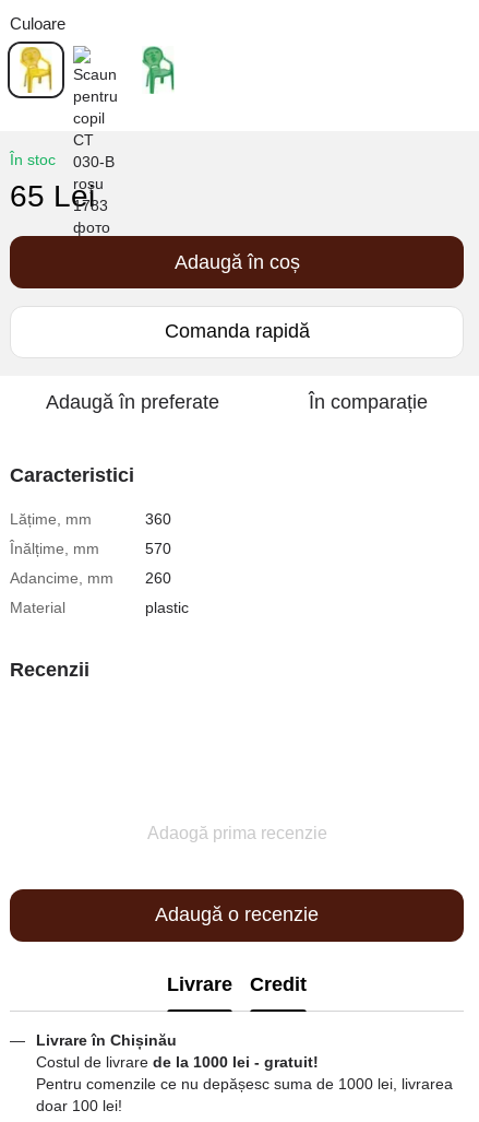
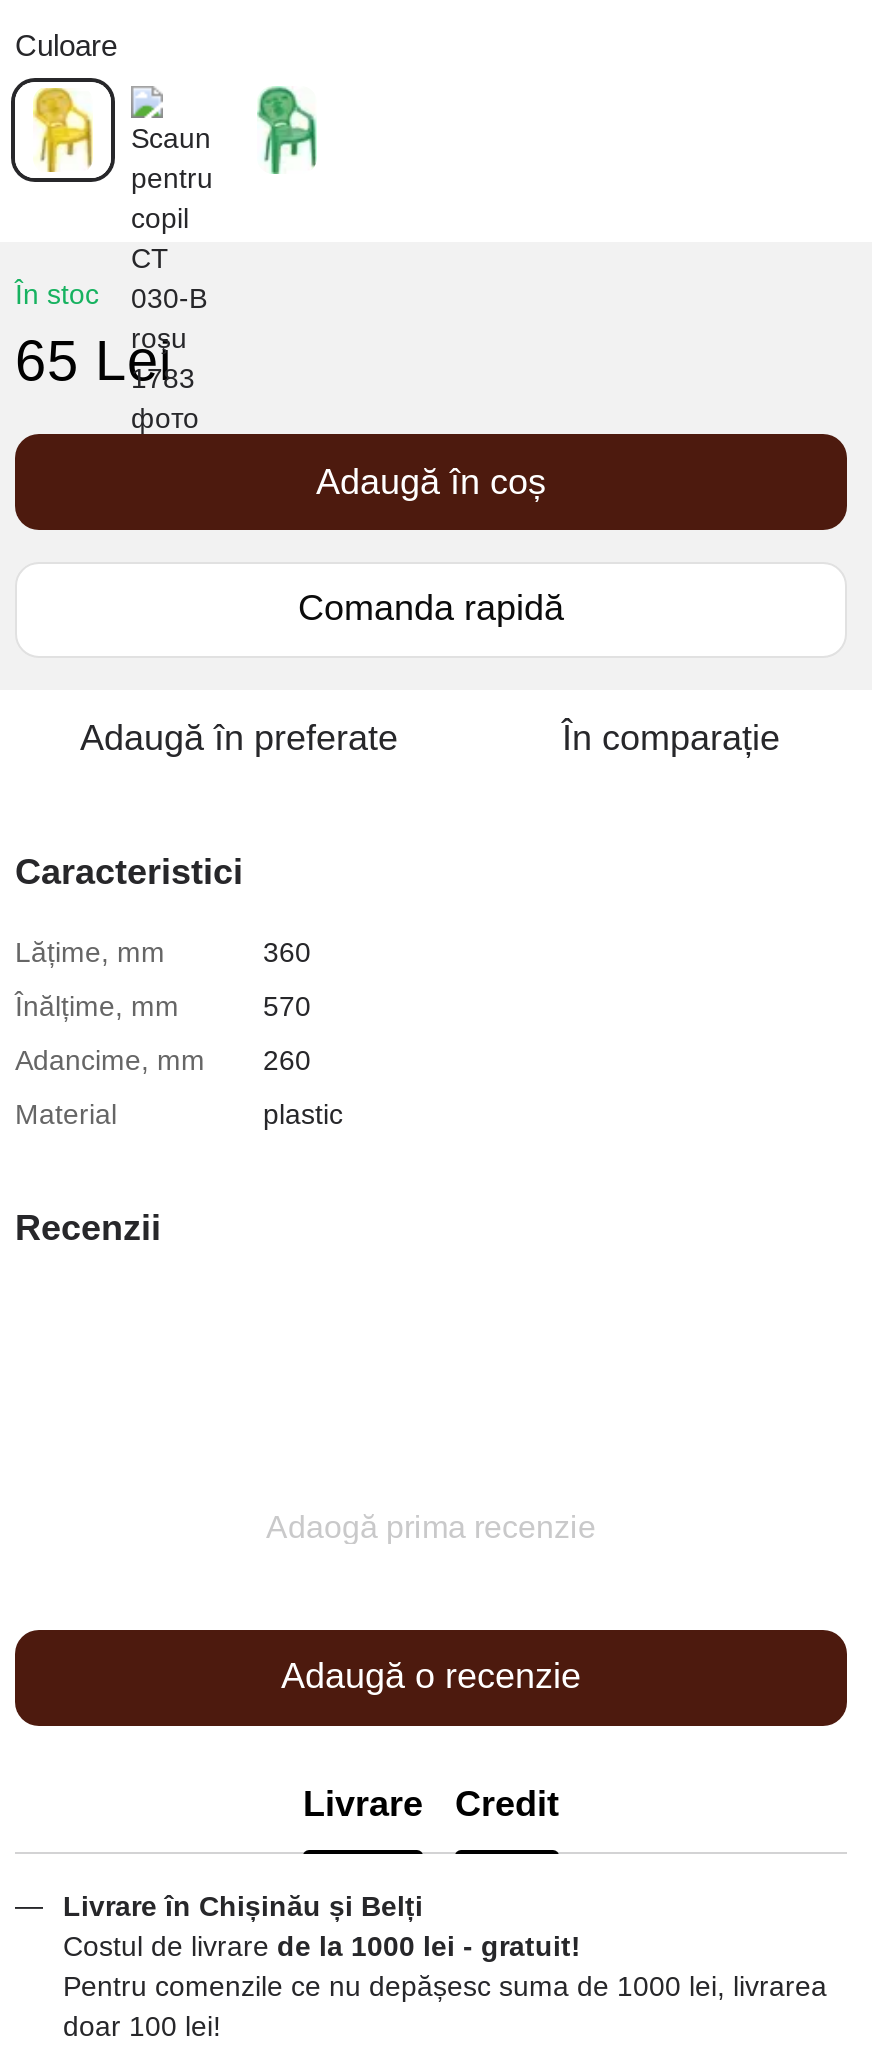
[36,1031,177,1048] Livrare în Chișinău -> [63,1889,423,1921] Livrare în Chișinău și Belți

